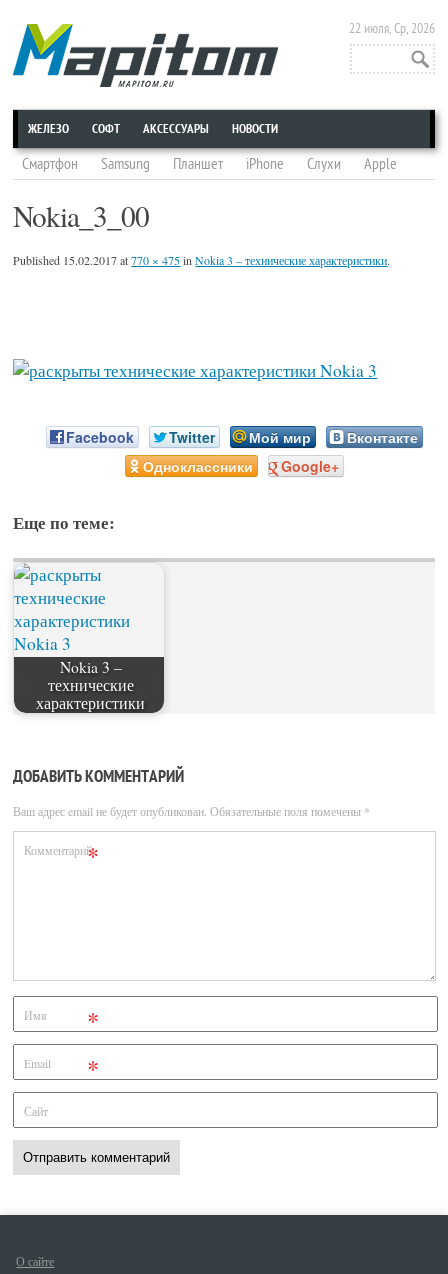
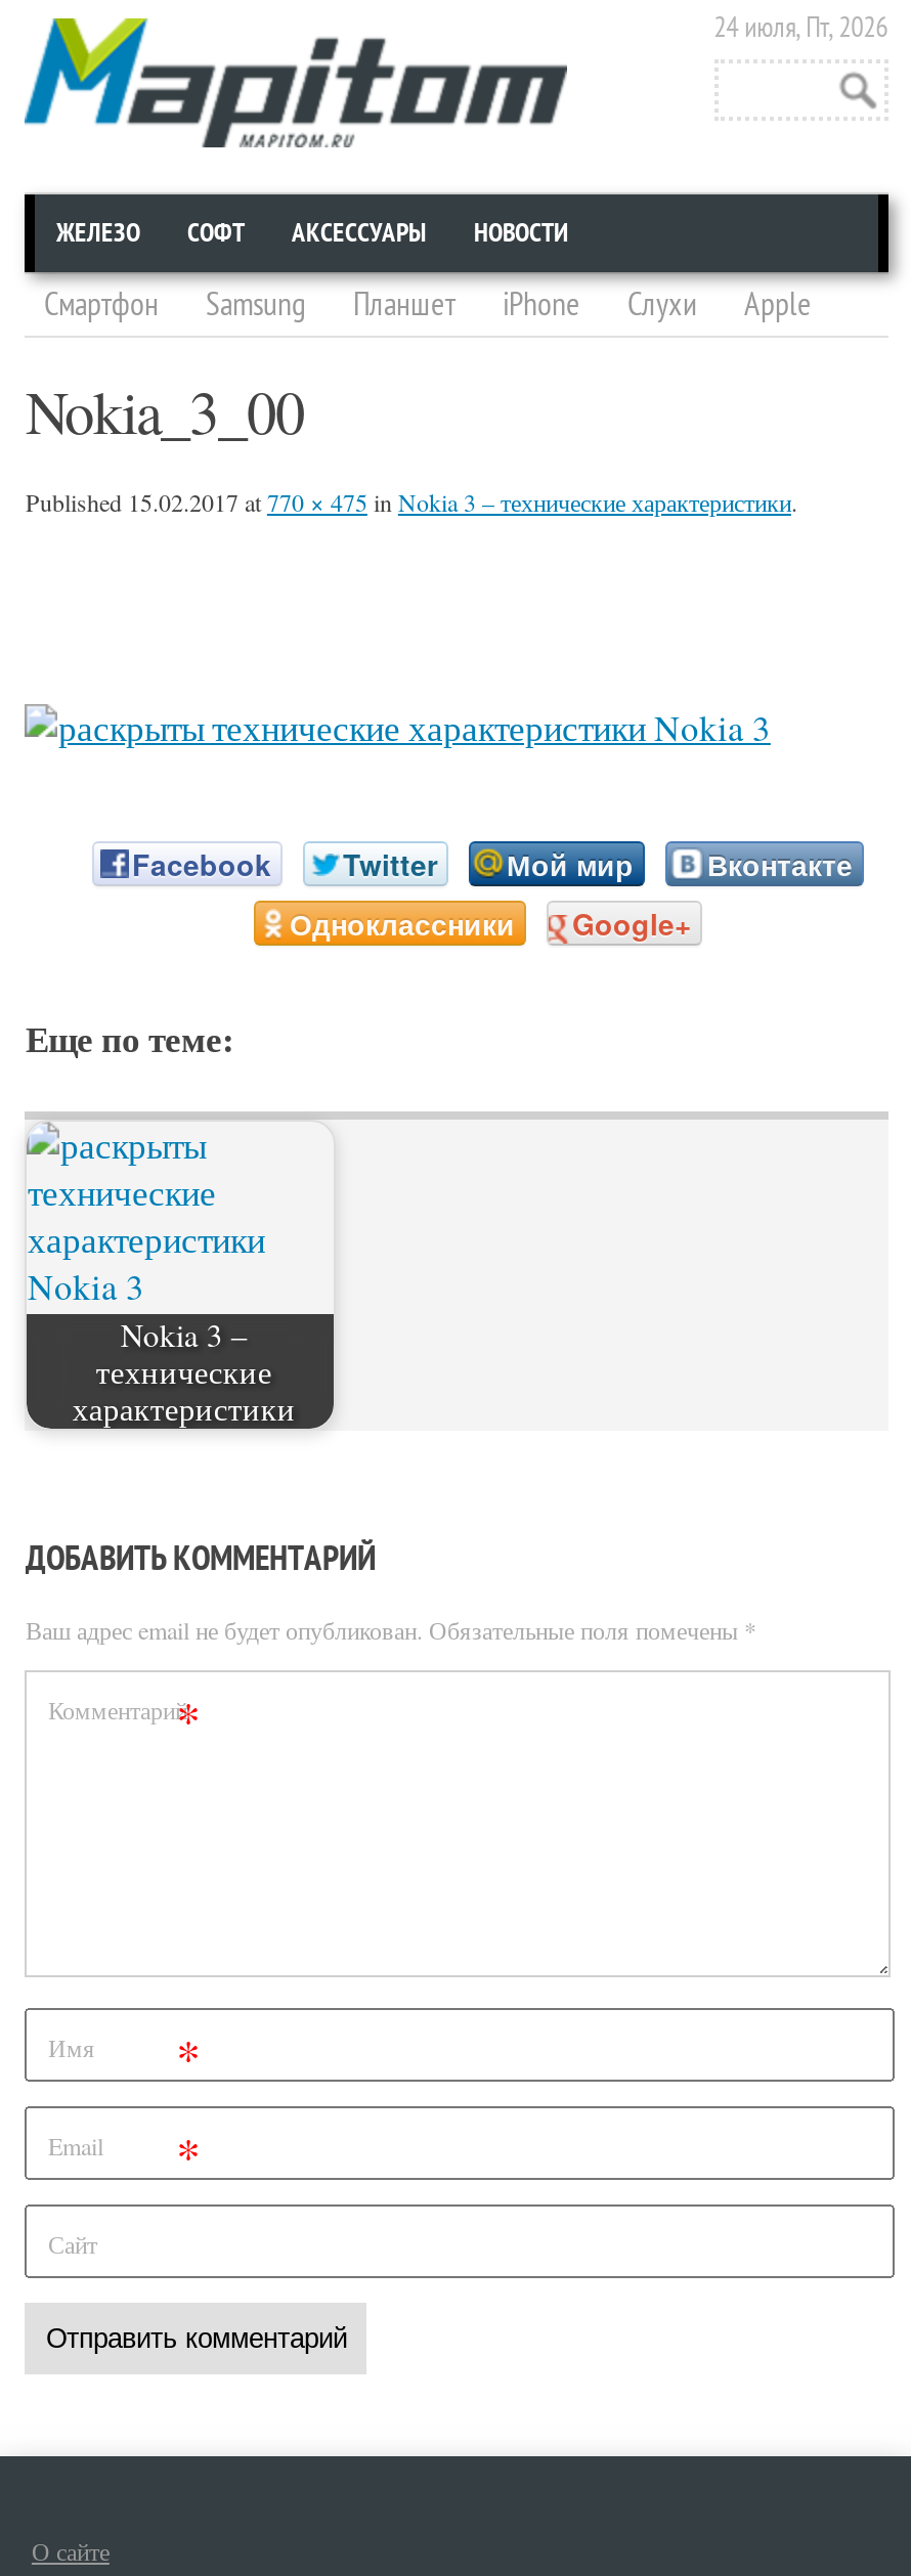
[349,20,435,37] 22 июля, Ср, 2026 -> [714,10,888,45] 24 июля, Пт, 2026

